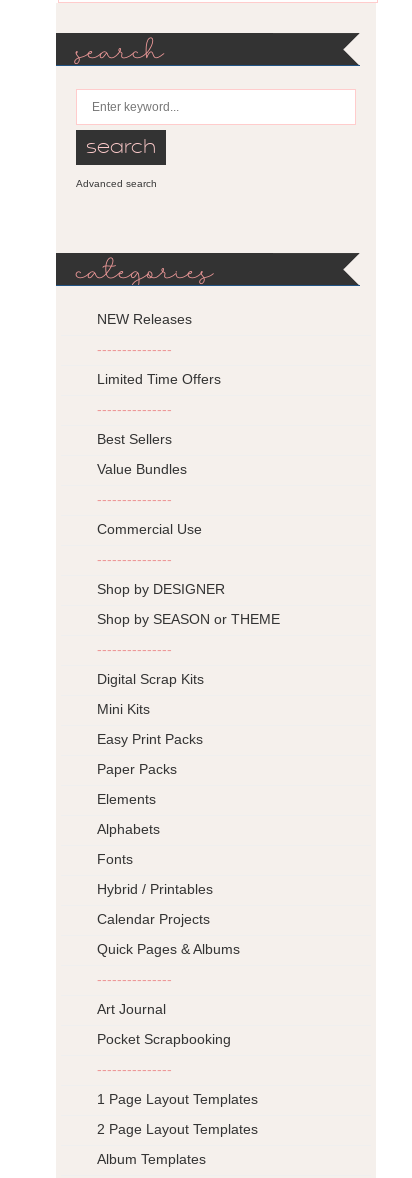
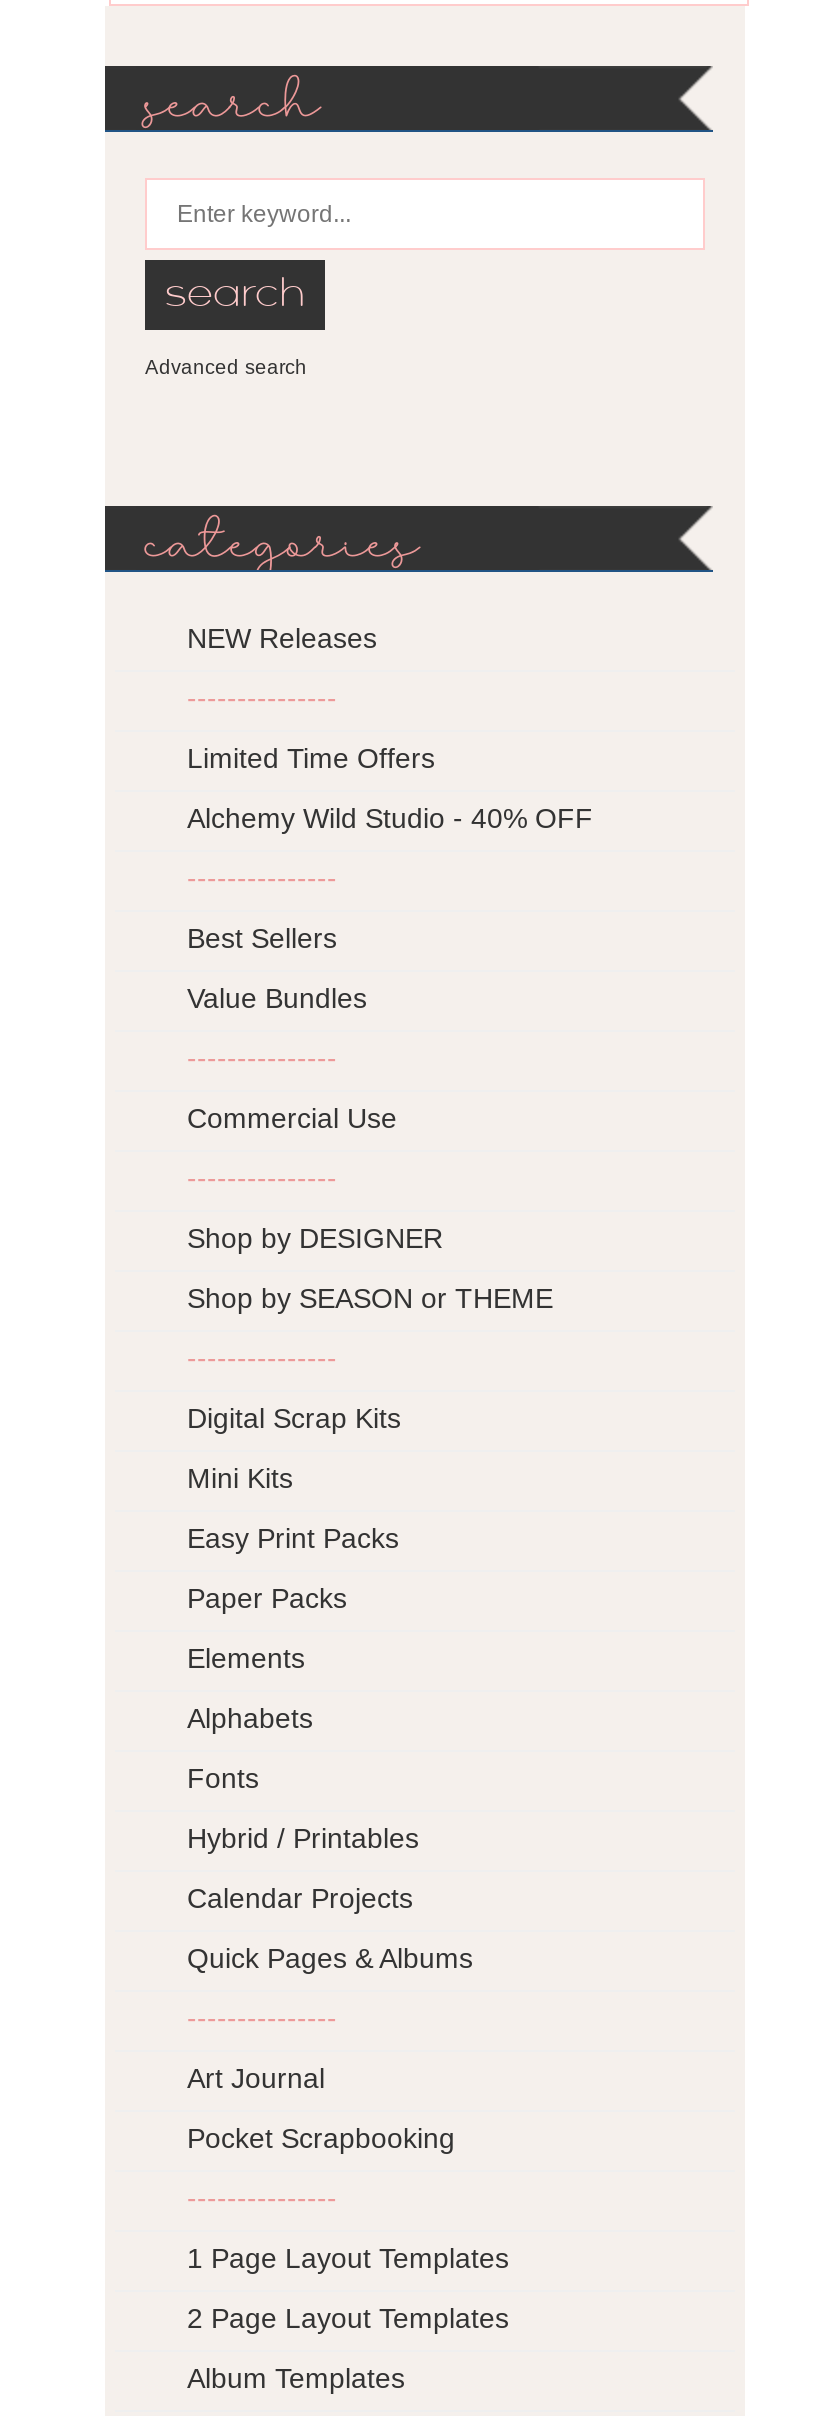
none -> [187,803,593,835] Alchemy Wild Studio - 40% OFF

